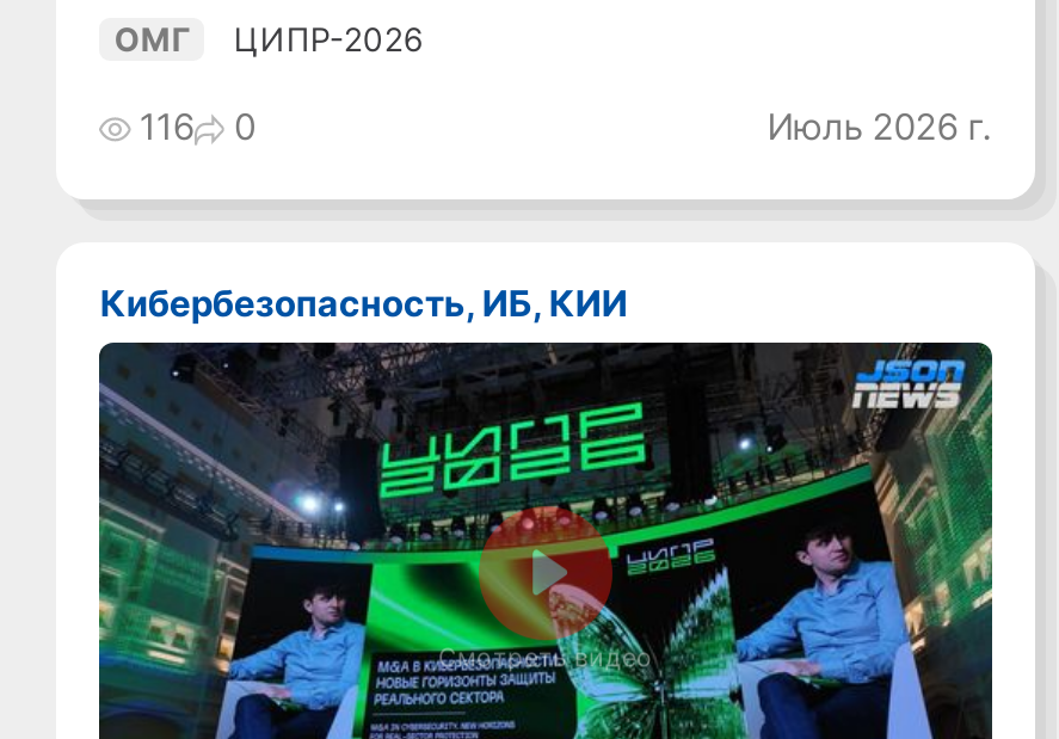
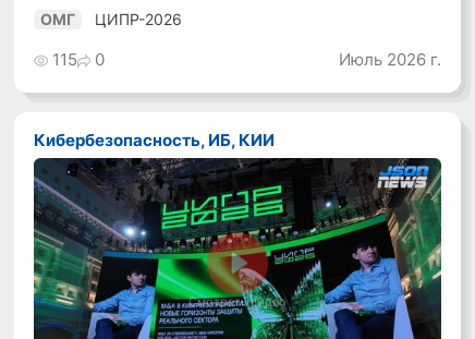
[139,103,255,148] 116 0 -> [52,49,105,69] 115 0

